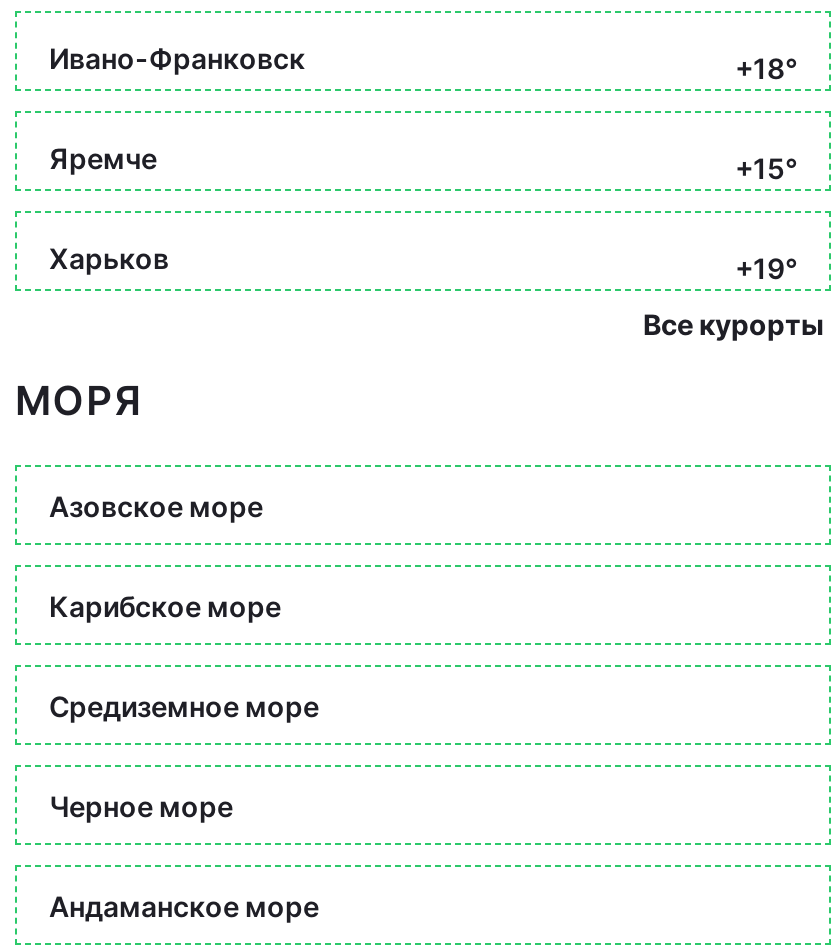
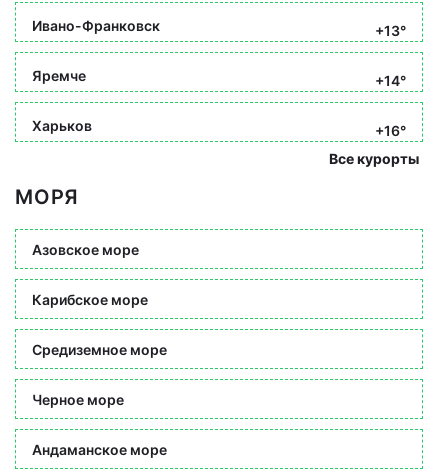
[735,51,797,85] +18° -> [375,22,406,39] +13°
[735,151,797,185] +15° -> [375,72,406,89] +14°
[735,251,797,285] +19° -> [375,122,406,139] +16°

